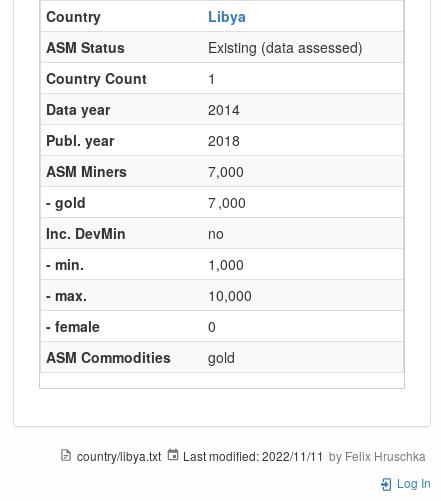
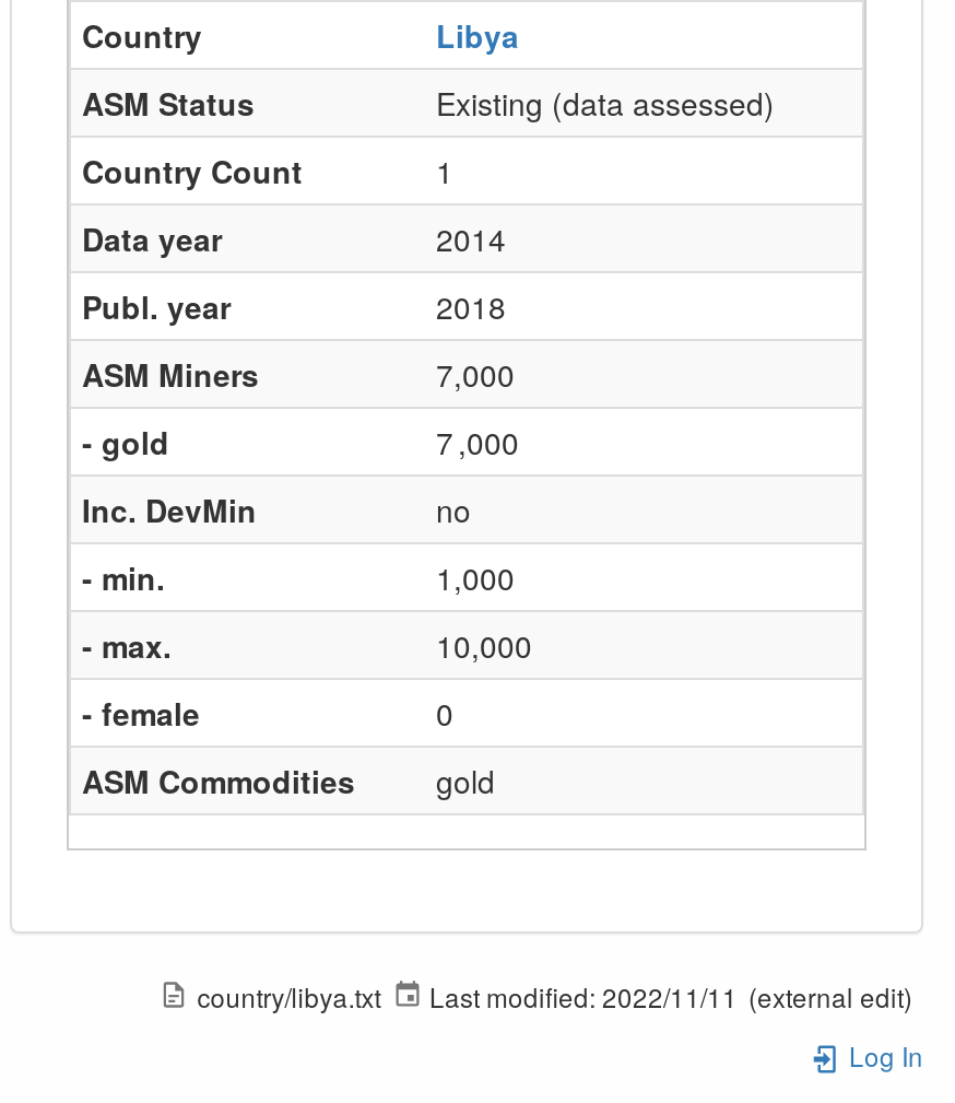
[180,446,426,463] Last modified: 2022/11/11 by Felix Hruschka -> [423,976,912,1013] Last modified: 2022/11/11 (external edit)

